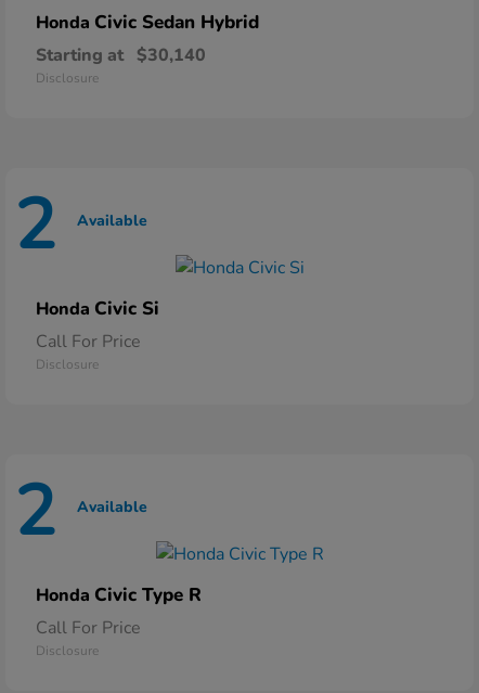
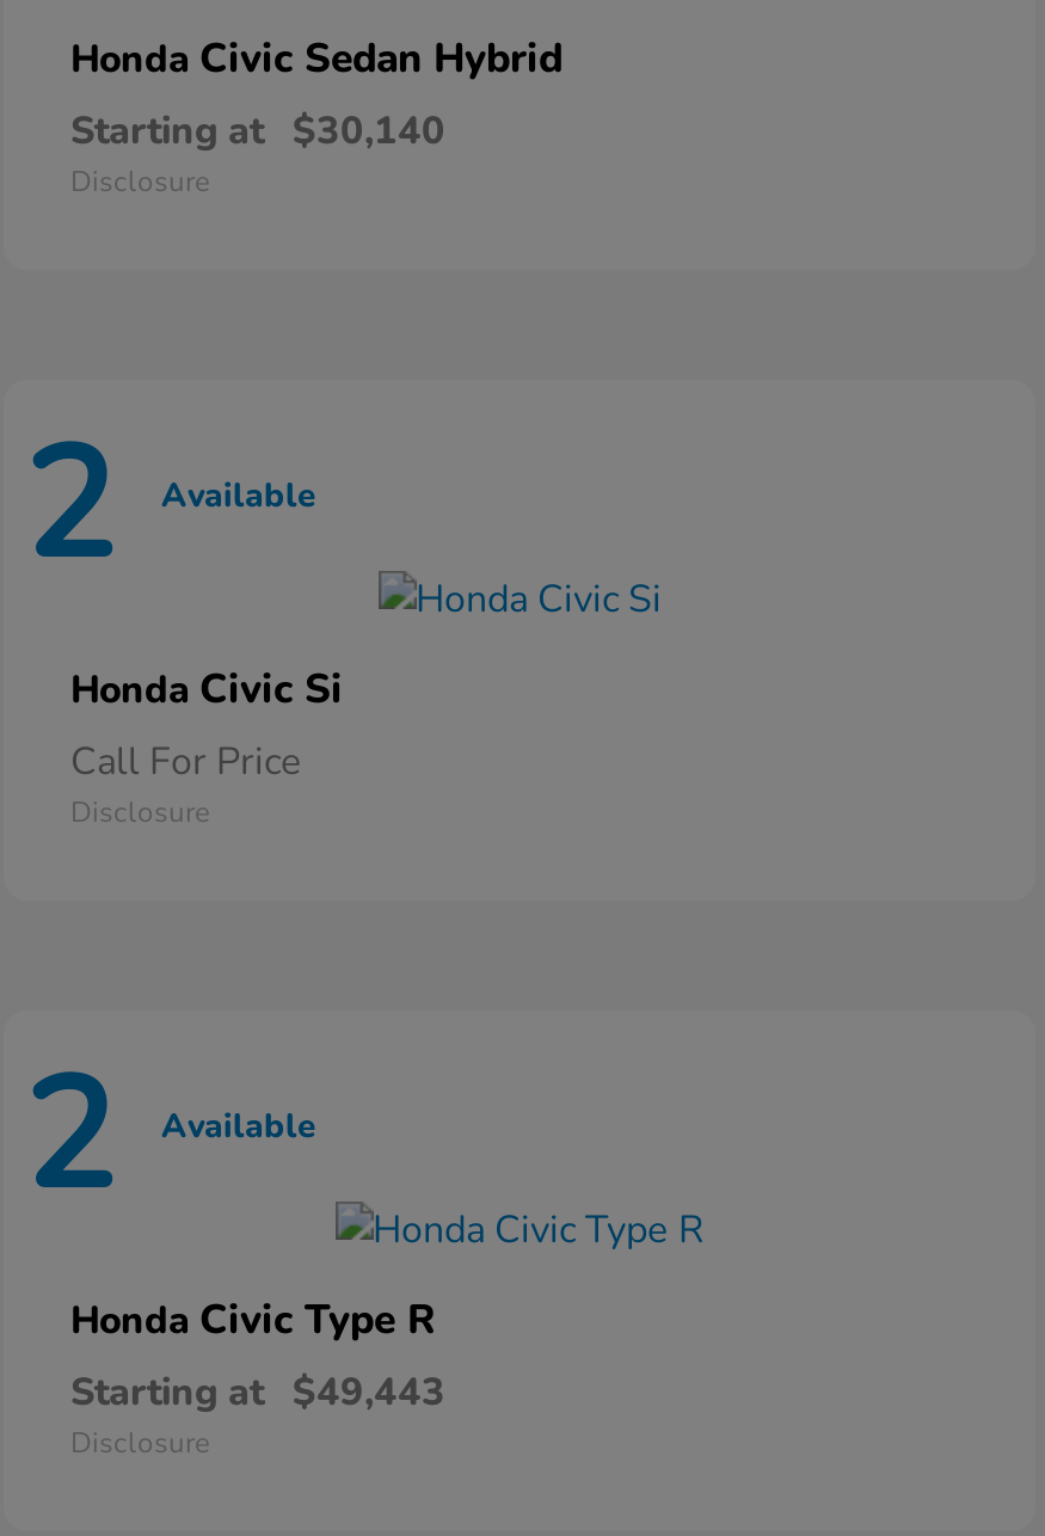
[36,616,141,640] Call For Price -> [70,1367,445,1420] Starting at $49,443

